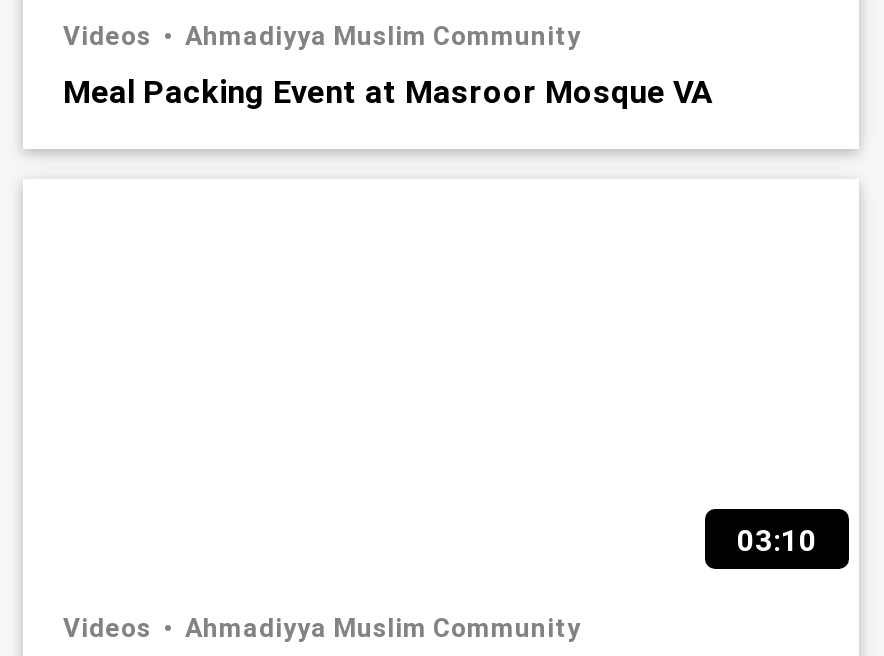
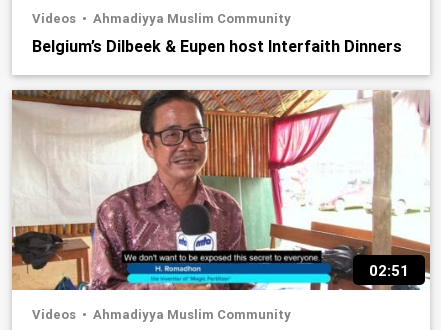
none -> [11,89,431,291] [image]
[63,71,713,111] Meal Packing Event at Masroor Mosque VA -> [32,36,402,56] Belgium’s Dilbeek & Eupen host Interfaith Dinners
[737,521,817,559] 03:10 -> [369,261,409,280] 02:51

